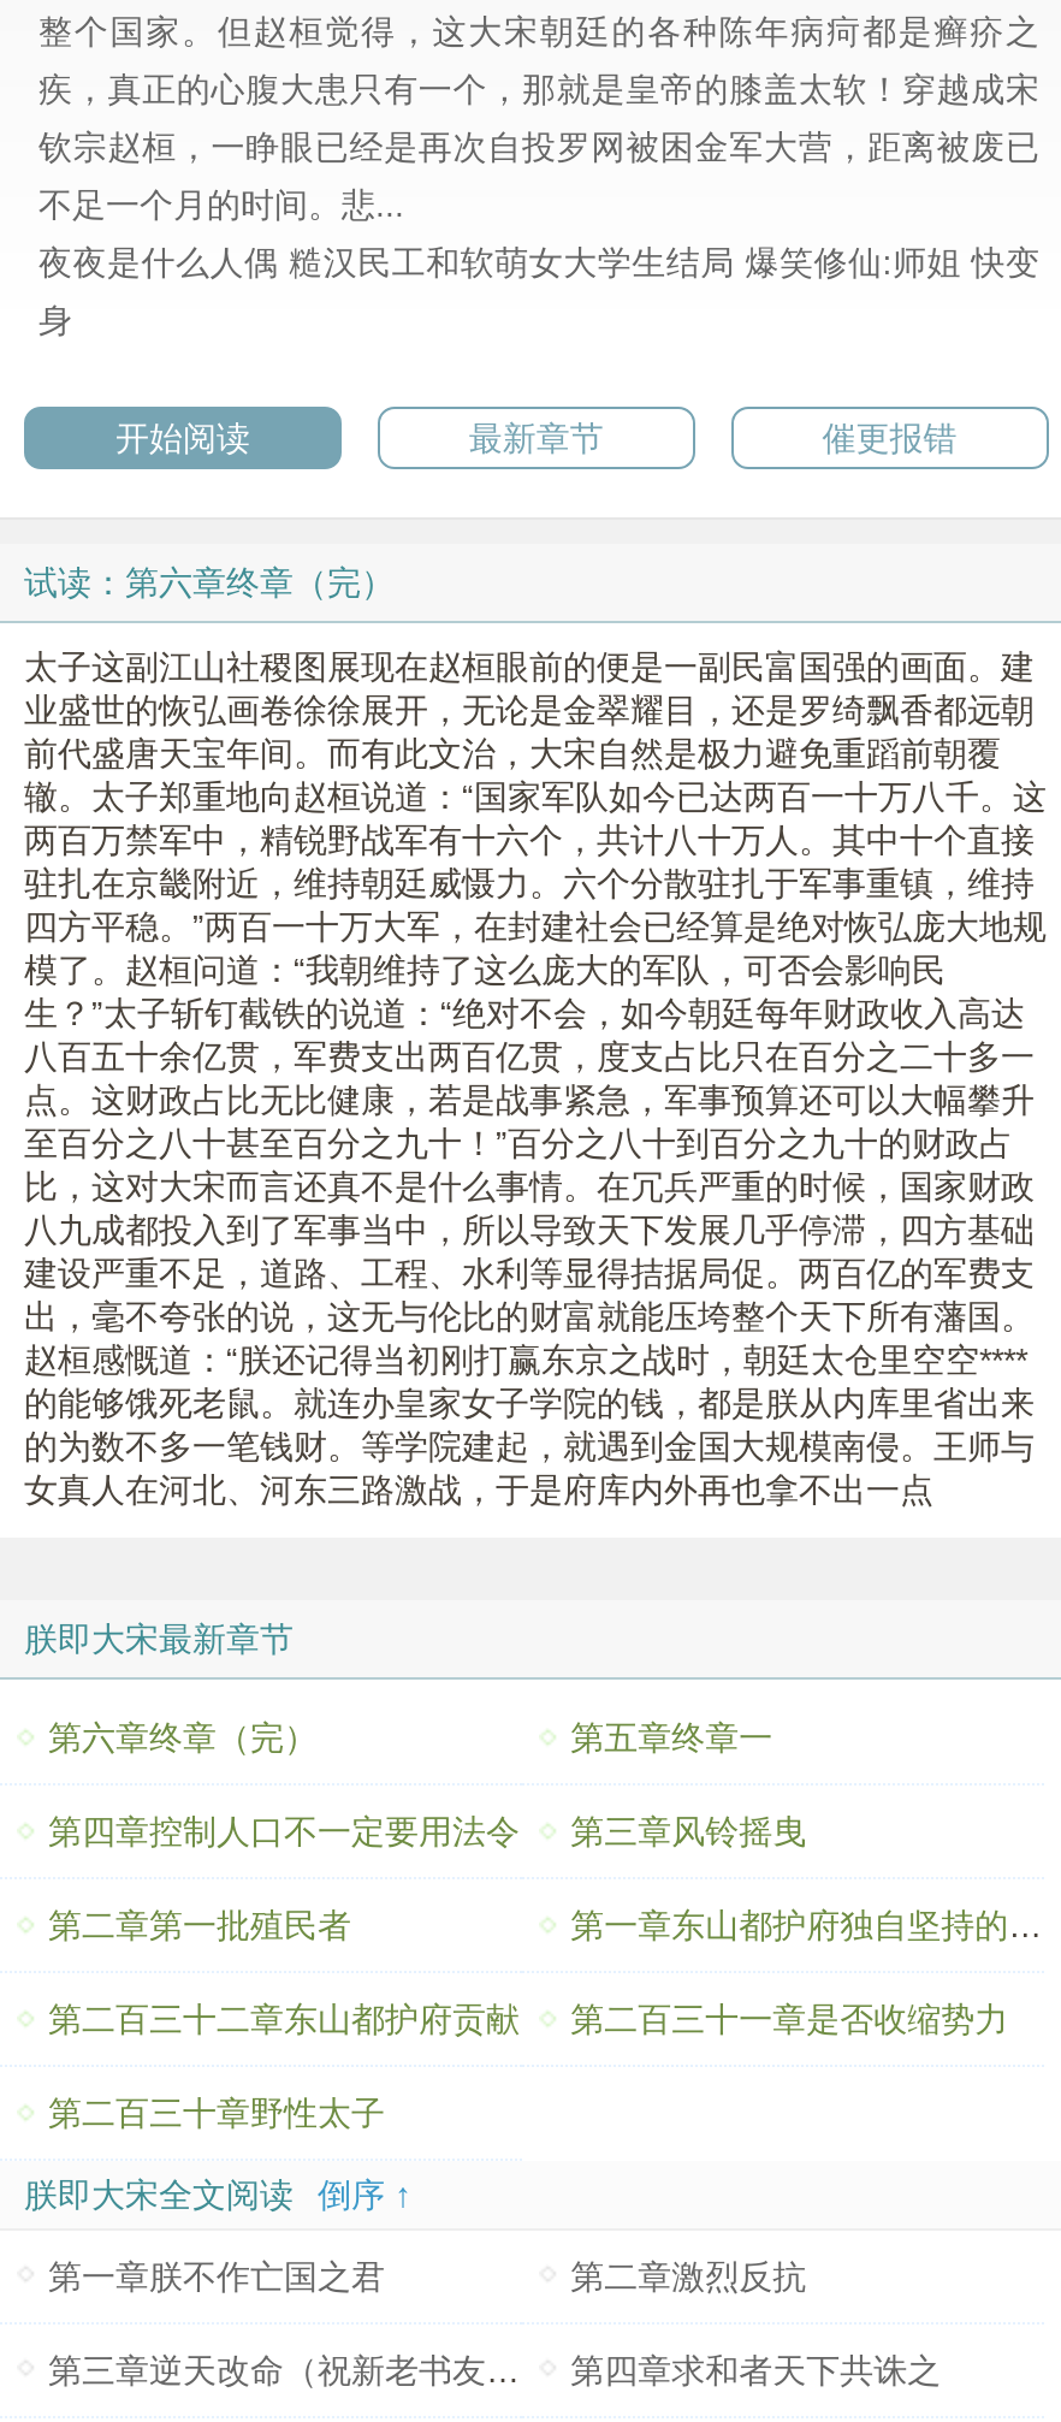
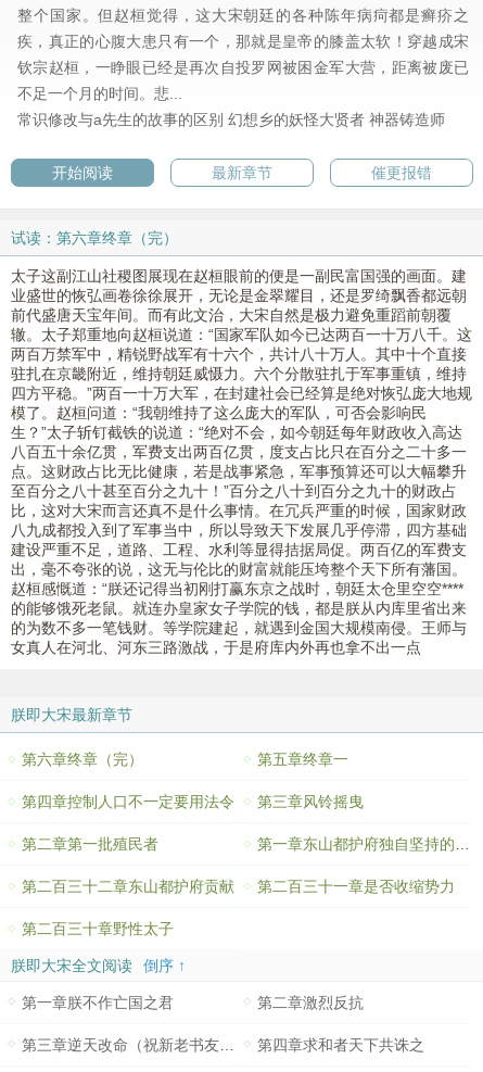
[38,244,1039,340] 夜夜是什么人偶 糙汉民工和软萌女大学生结局 爆笑修仙:师姐 快变 | 身 -> [17,111,445,129] 常识修改与a先生的故事的区别 幻想乡的妖怪大贤者 神器铸造师

